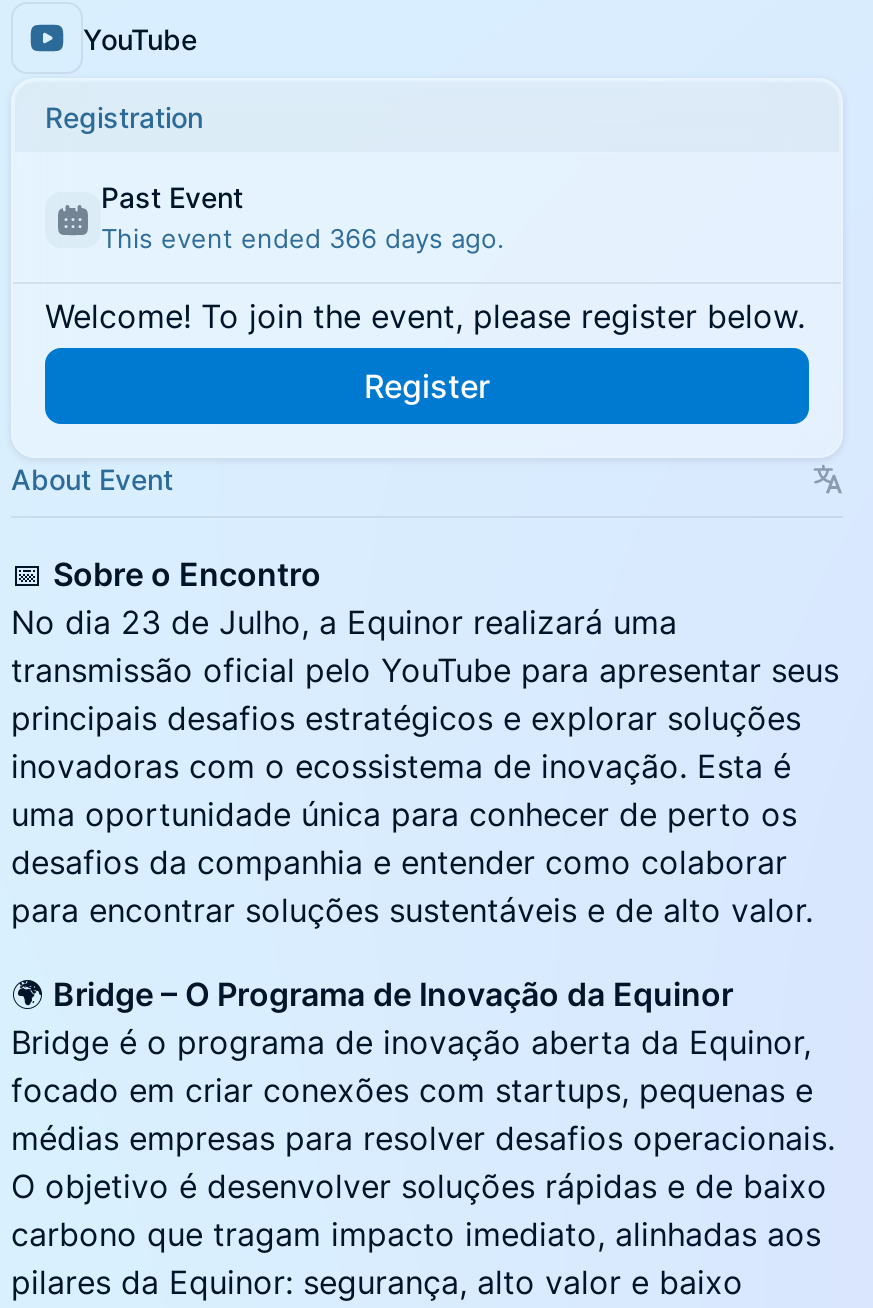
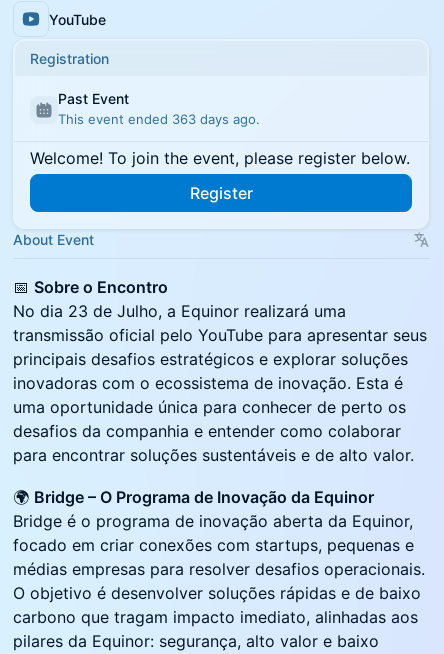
[101,222,505,254] This event ended 366 days ago. -> [58,111,260,127] This event ended 363 days ago.

